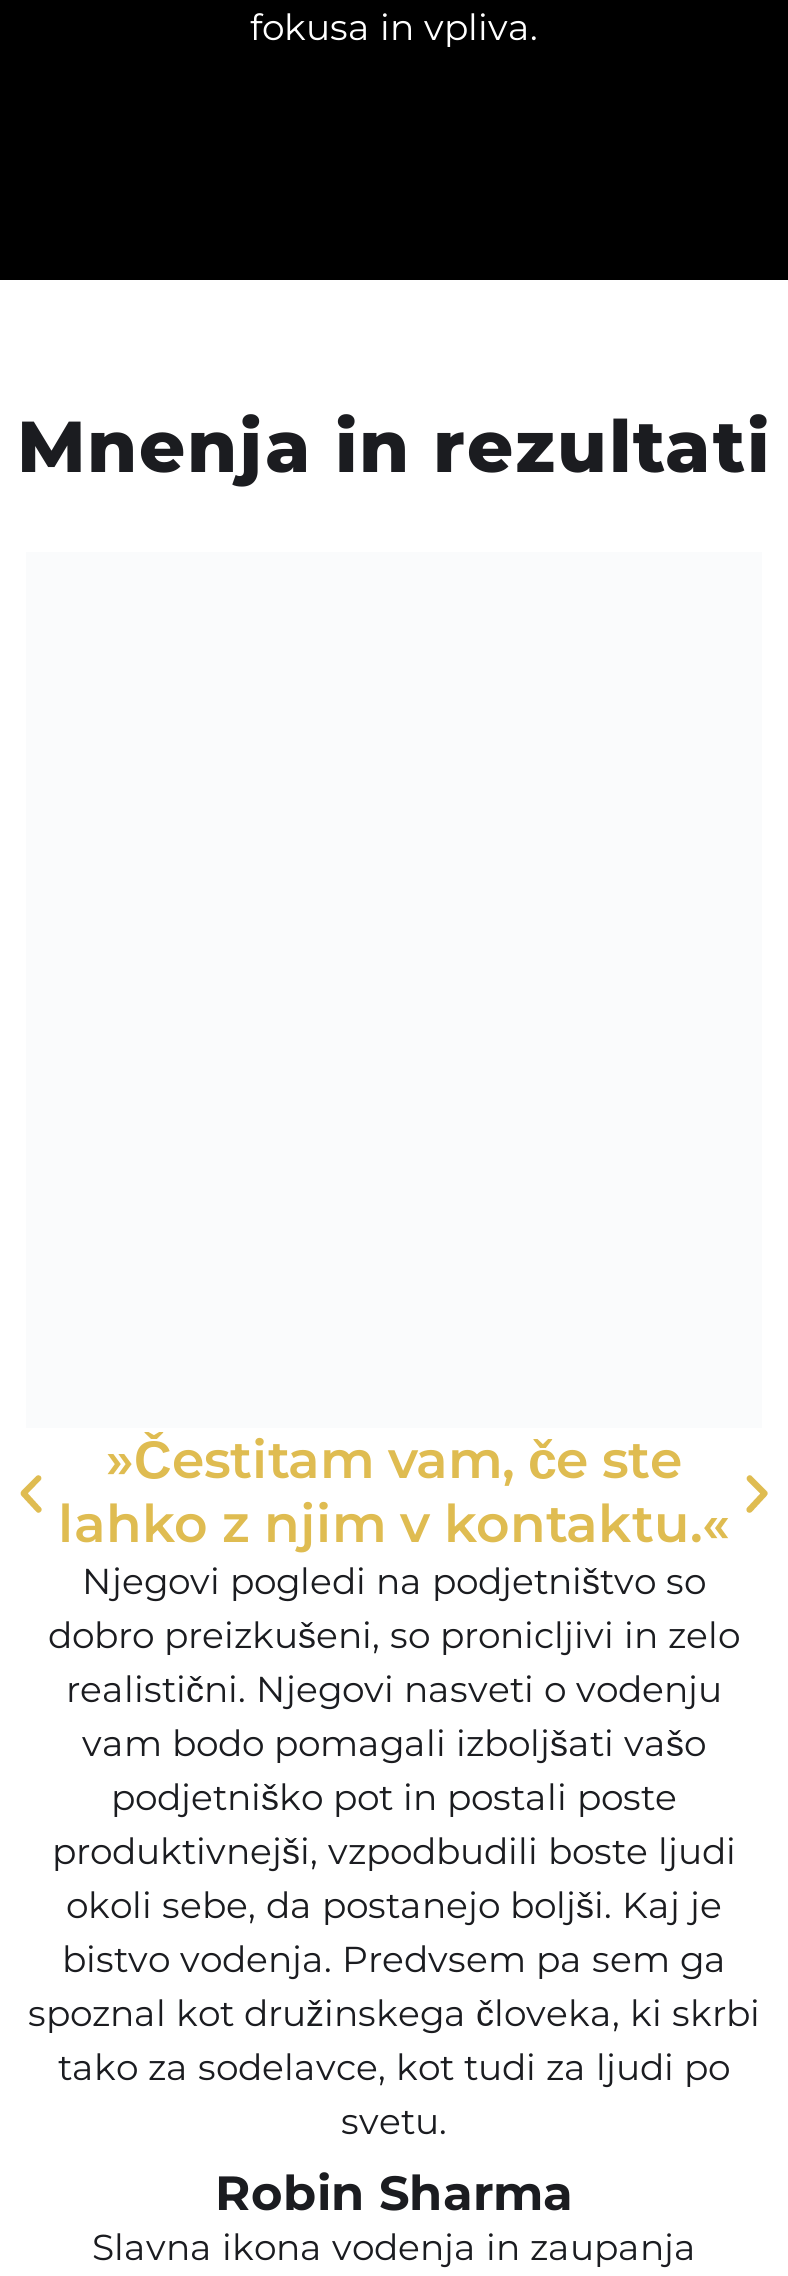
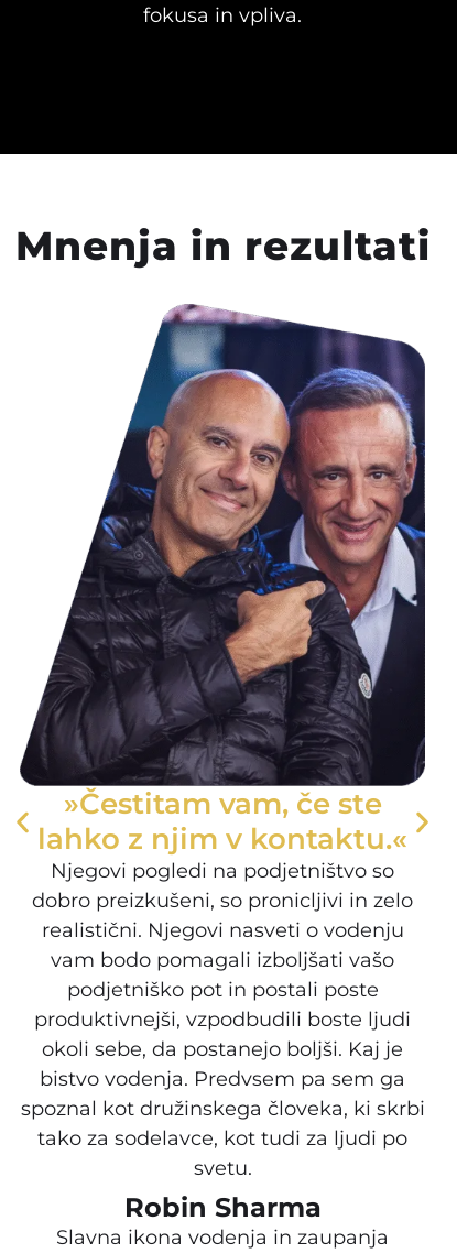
none -> [19,303,426,787] [image]

